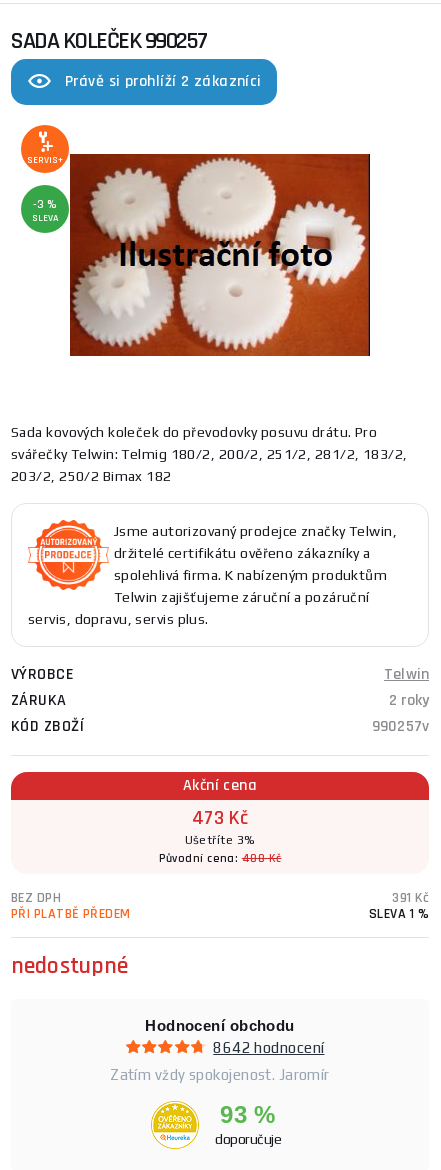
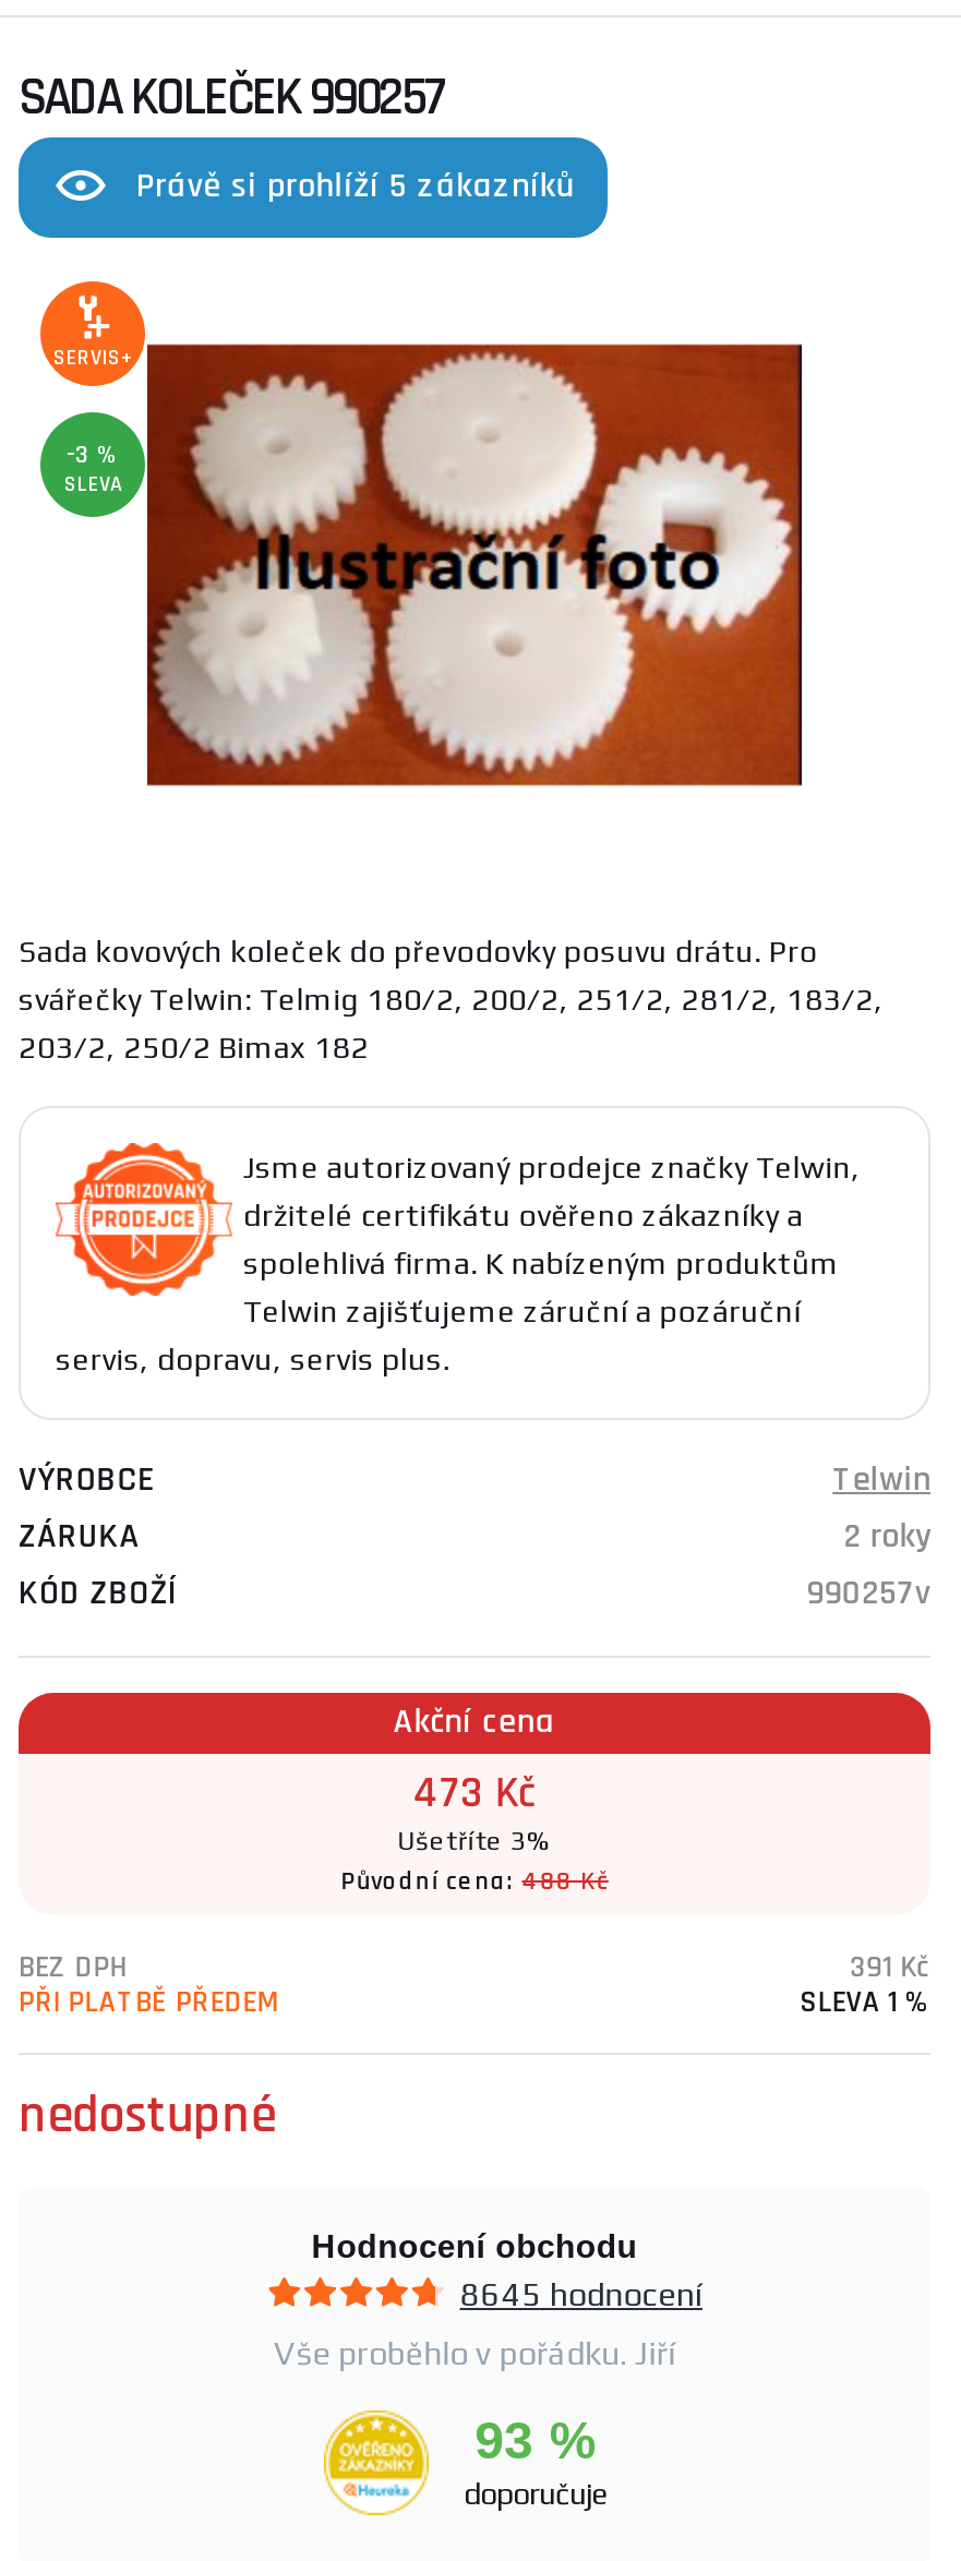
[65,71,262,92] Právě si prohlíží 2 zákazníci -> [136,164,574,209] Právě si prohlíží 5 zákazníků
[213,1039,324,1056] 8642 hodnocení -> [460,2275,702,2312] 8645 hodnocení
[110,1066,330,1083] Zatím vždy spokojenost. Jaromír -> [273,2334,676,2371] Vše proběhlo v pořádku. Jiří

